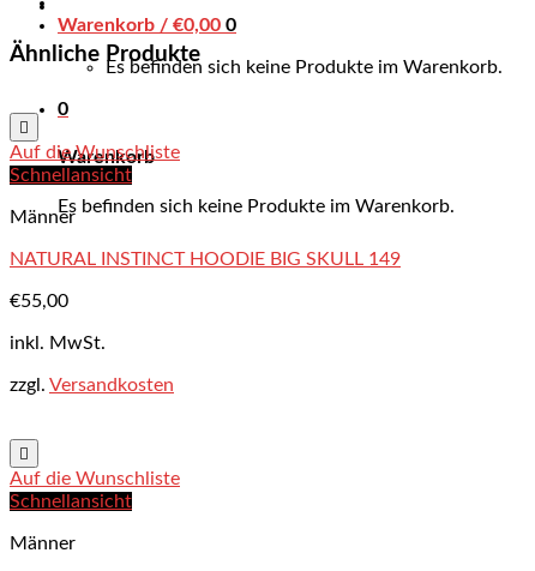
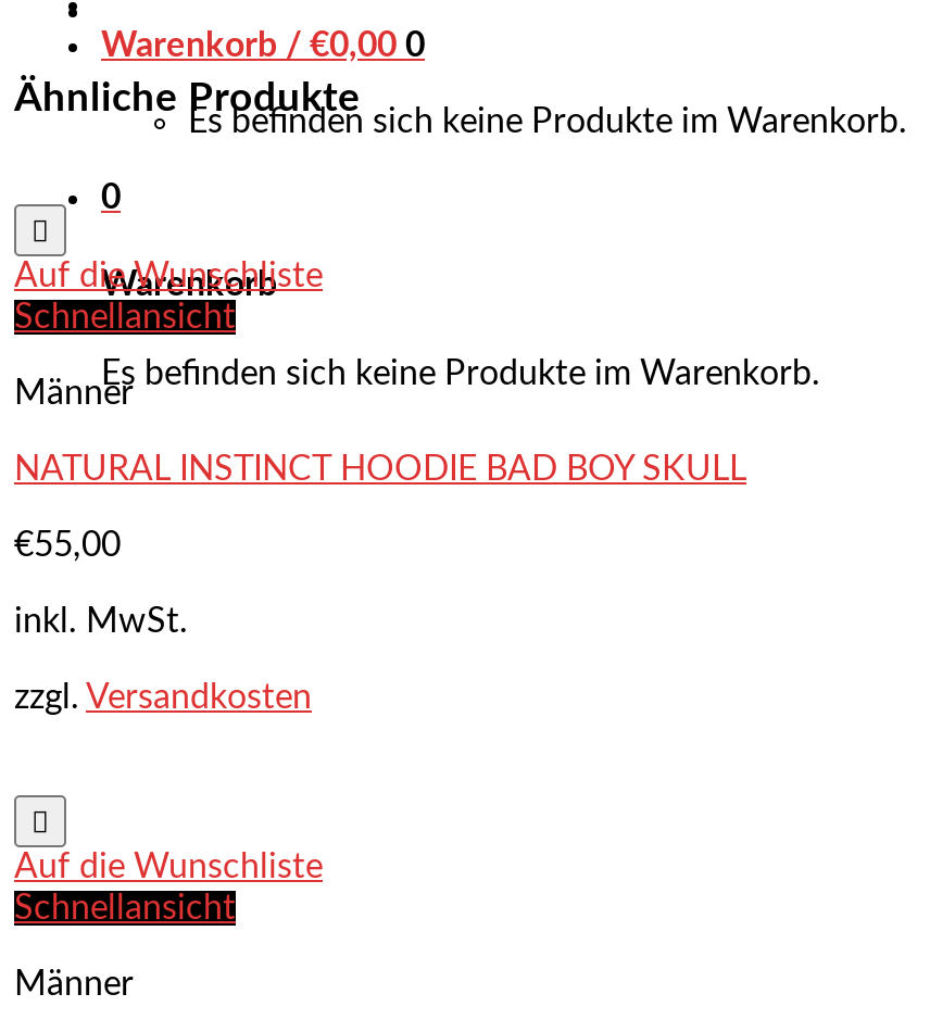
[10,250,401,269] NATURAL INSTINCT HOODIE BIG SKULL 149 -> [14,453,746,487] NATURAL INSTINCT HOODIE BAD BOY SKULL

